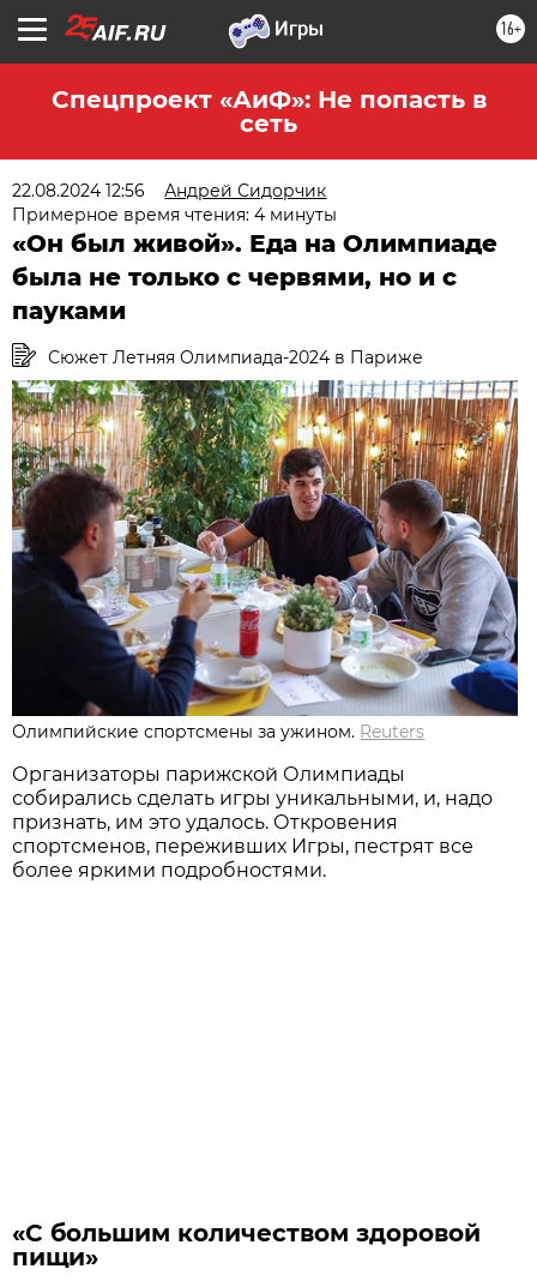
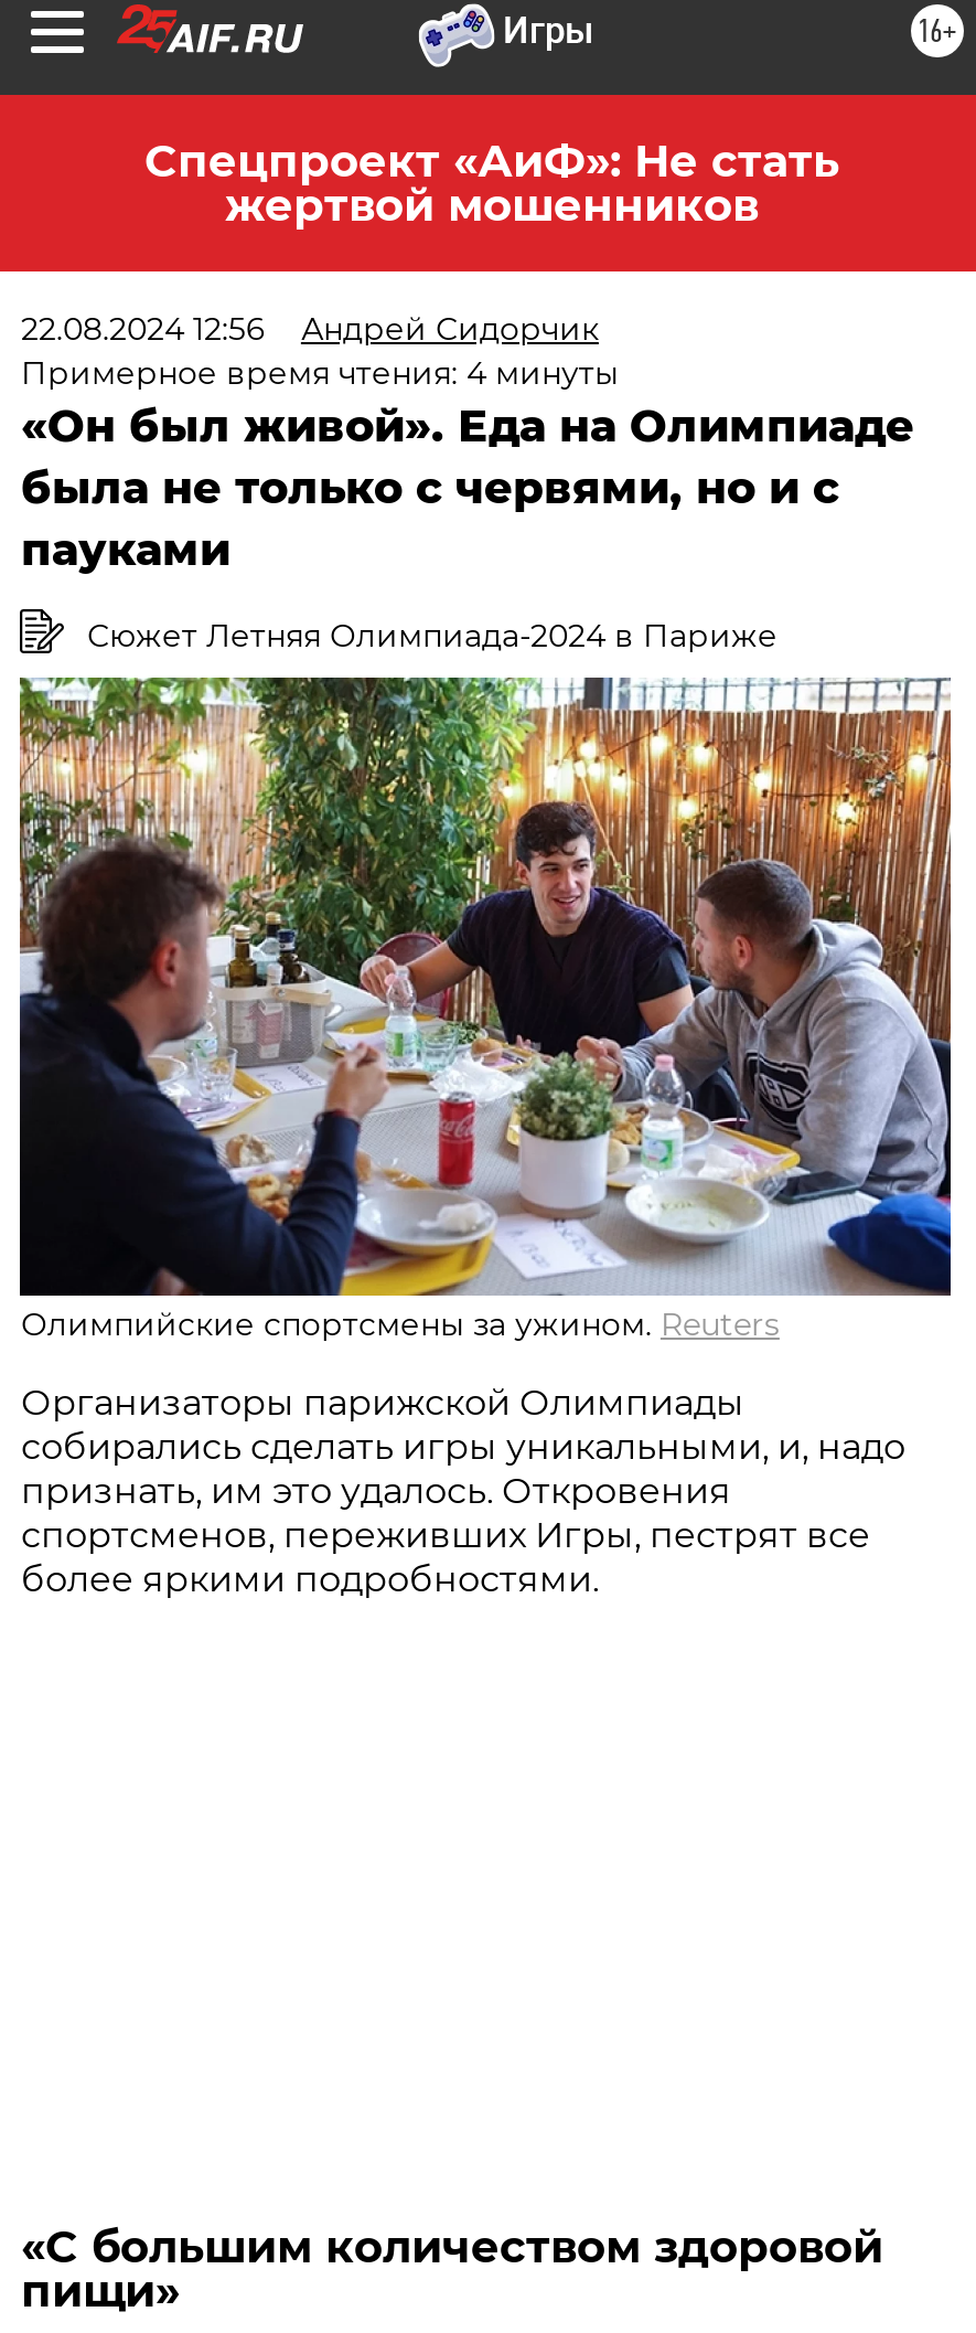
[51,85,486,138] Спецпроект «АиФ»: Не попасть в | сеть -> [144,135,839,232] Спецпроект «АиФ»: Не стать | жертвой мошенников

